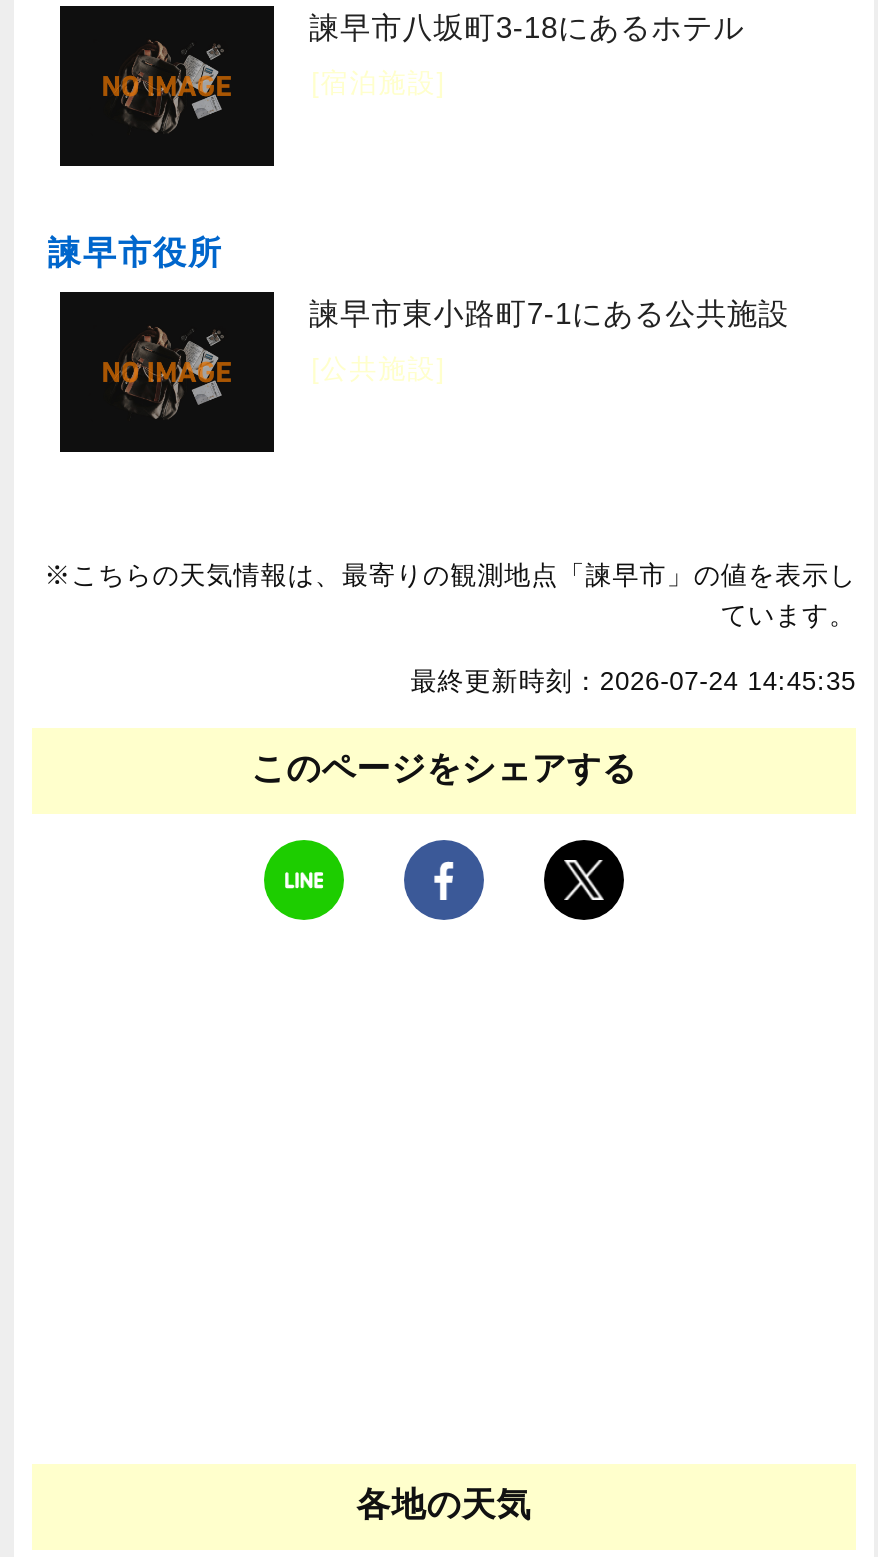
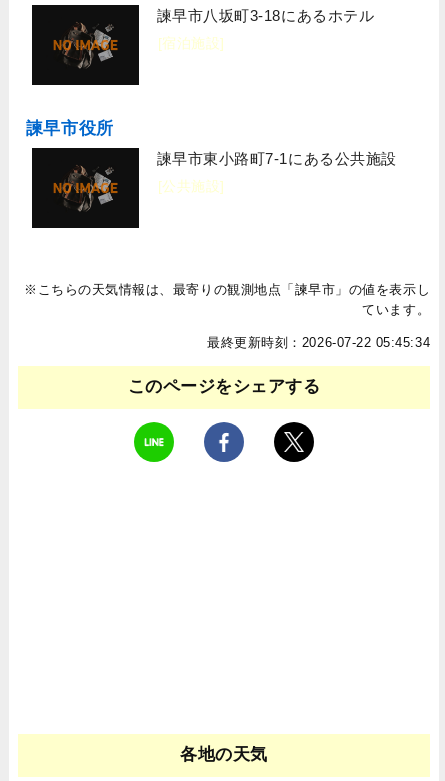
[410,666,856,696] 最終更新時刻：2026-07-24 14:45:35 -> [207,335,430,350] 最終更新時刻：2026-07-22 05:45:34

